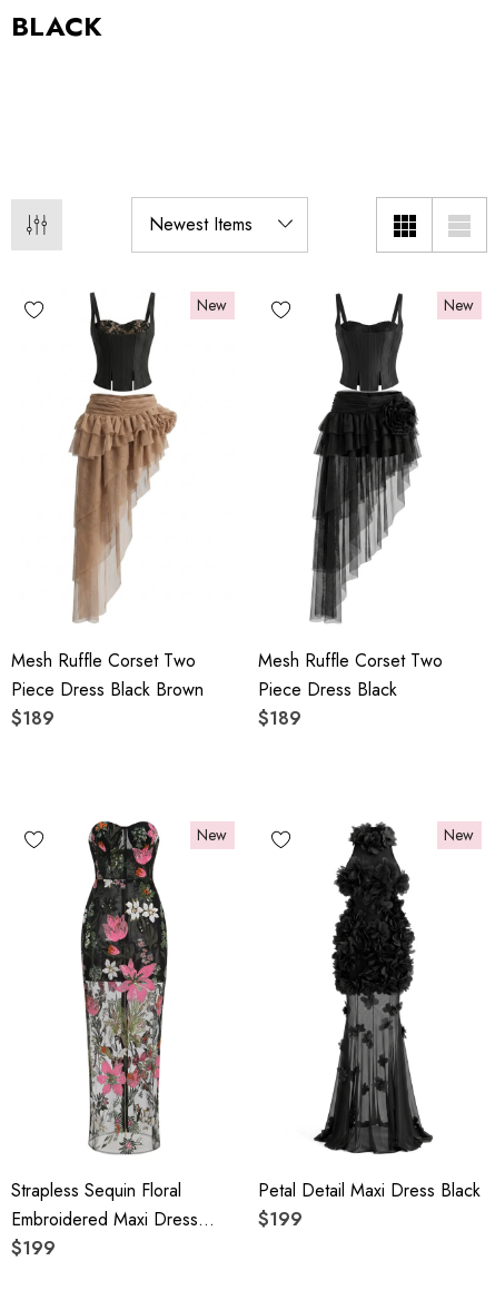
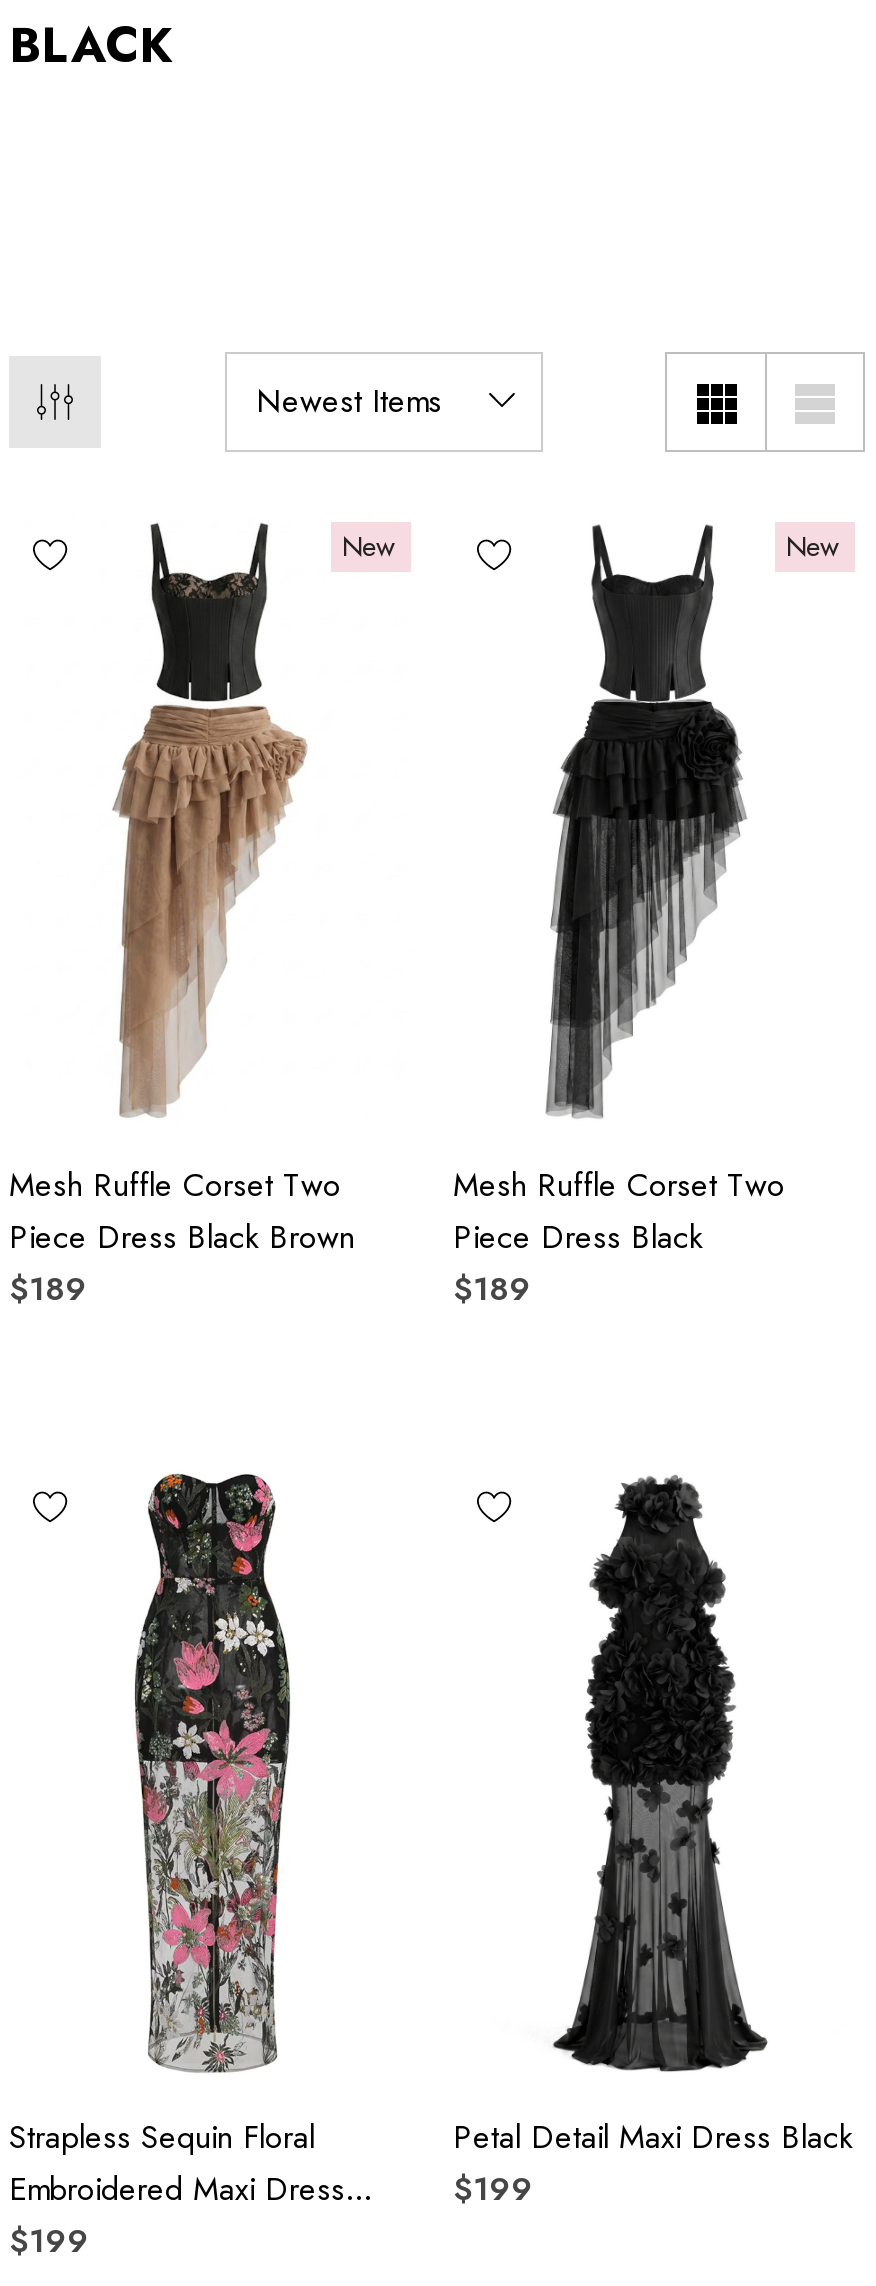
[196,824,226,846] New -> none
[443,824,473,846] New -> none

